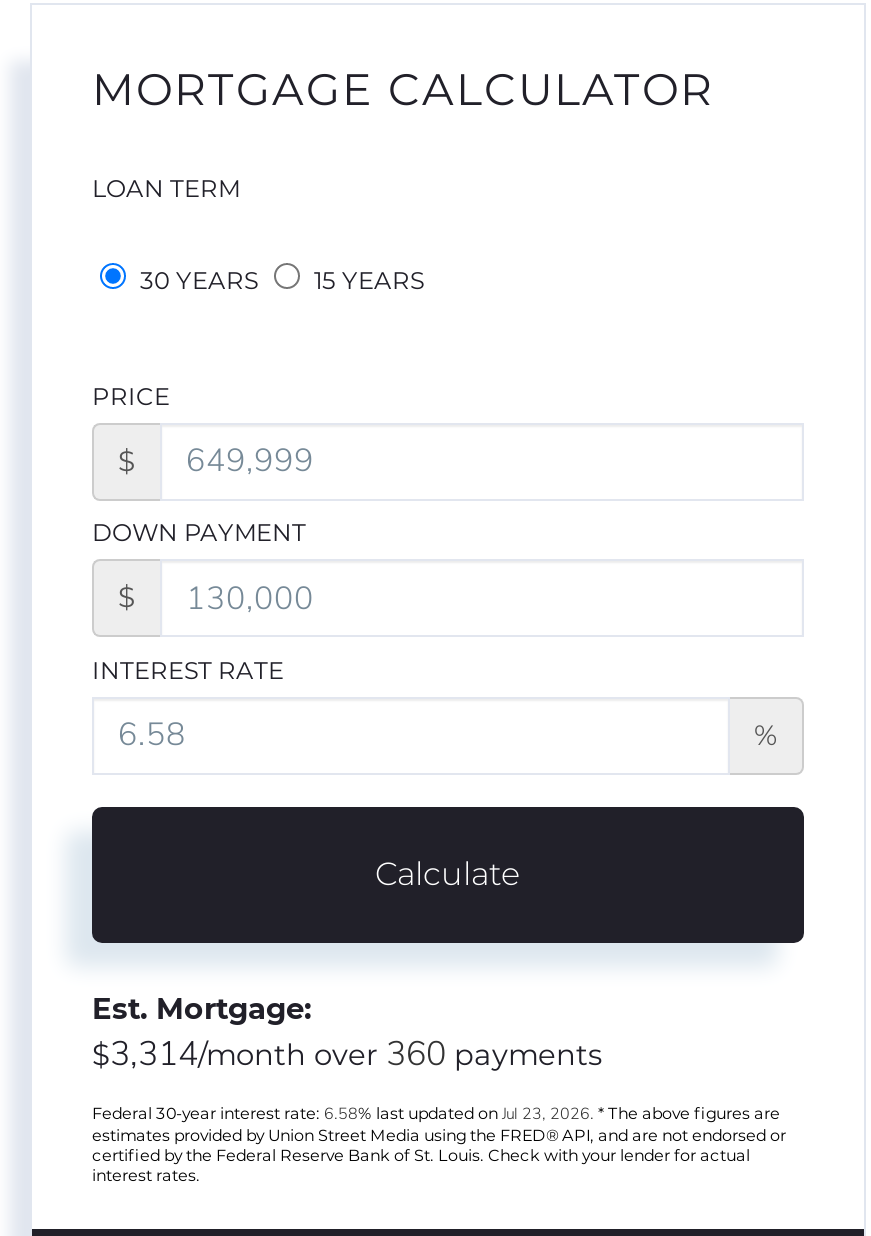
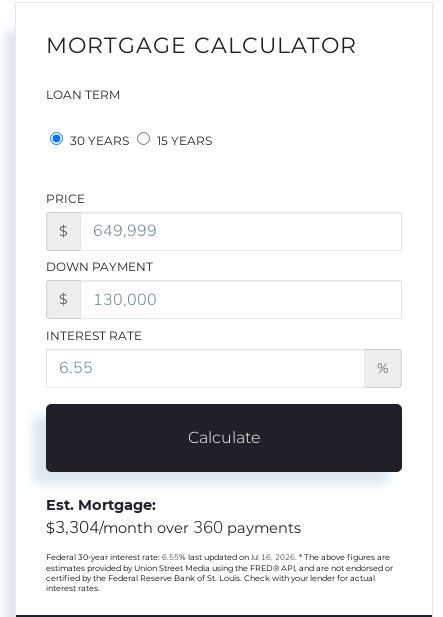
[92,1032,602,1078] $3,314/month over 360 payments -> [46,516,301,539] $3,304/month over 360 payments
[92,1104,780,1126] Federal 30-year interest rate: 6.58% last updated on Jul 23, 2026. * The above figures are -> [46,552,390,563] Federal 30-year interest rate: 6.55% last updated on Jul 16, 2026. * The above figures are

